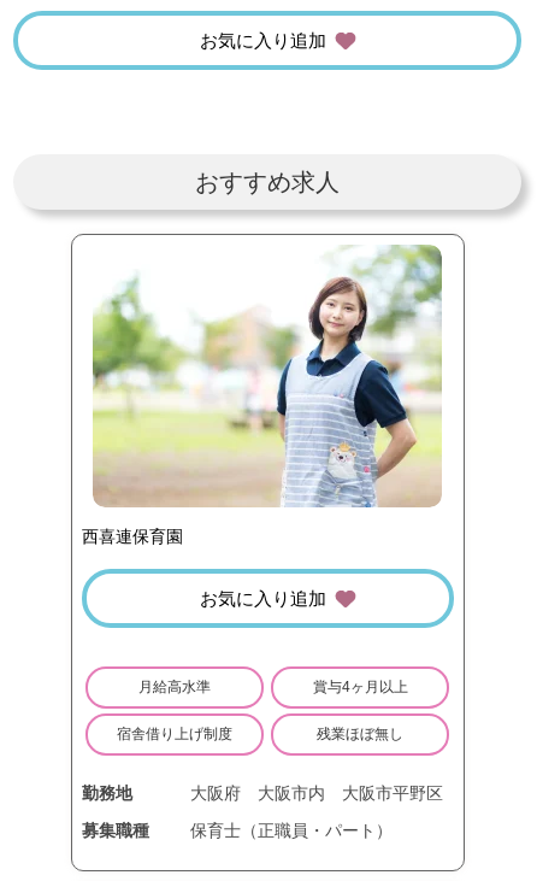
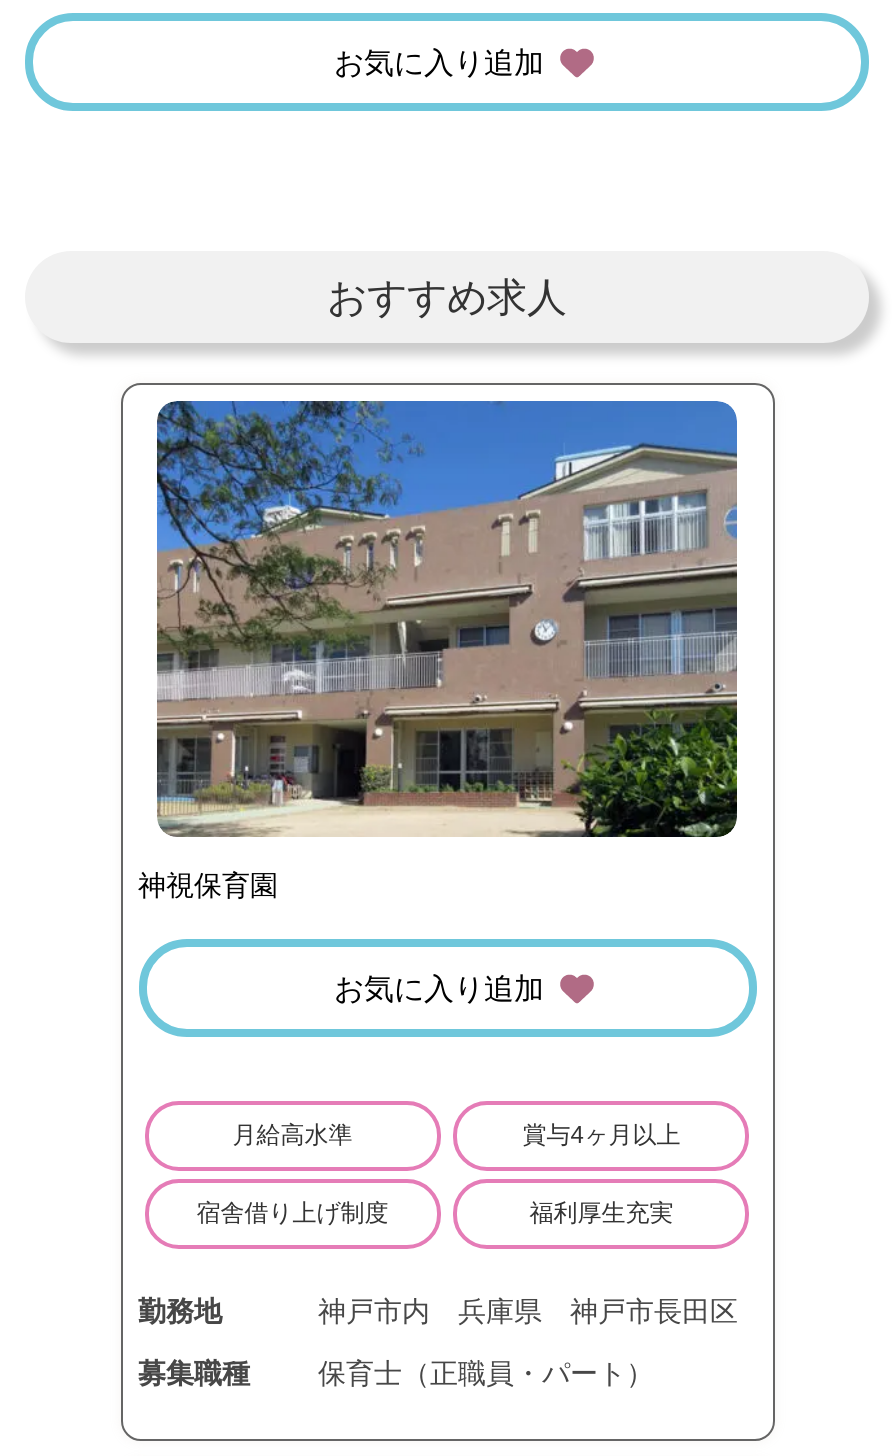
[81,243,443,546] [image] | 西喜連保育園 -> [138,399,739,901] [image] | 神視保育園
[317,726,404,743] 残業ほぼ無し -> [530,1199,674,1227] 福利厚生充実
[190,783,442,803] 大阪府 | 大阪市内 | 大阪市平野区 -> [318,1295,738,1327] 神戸市内 | 兵庫県 | 神戸市長田区

